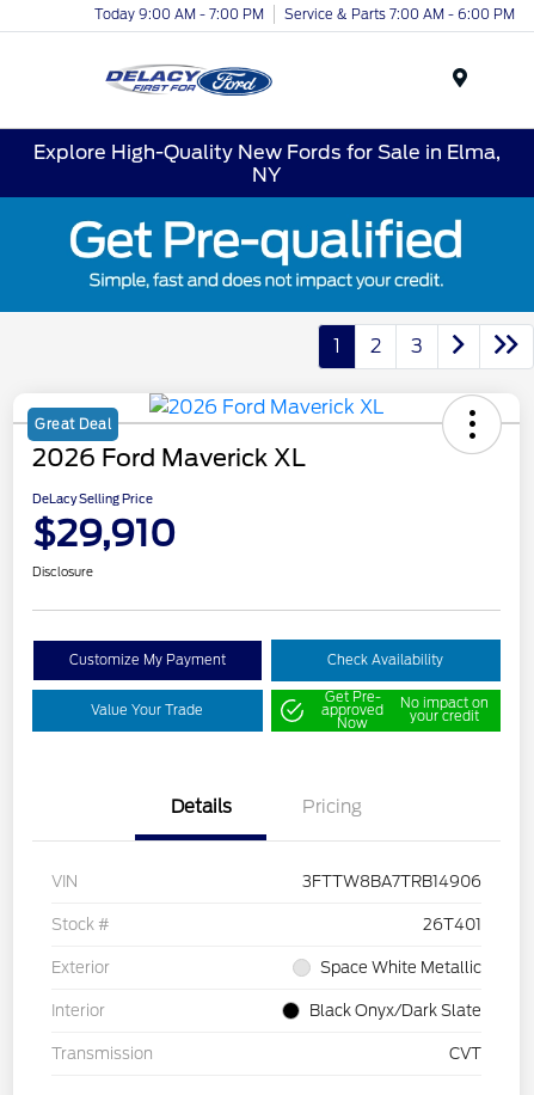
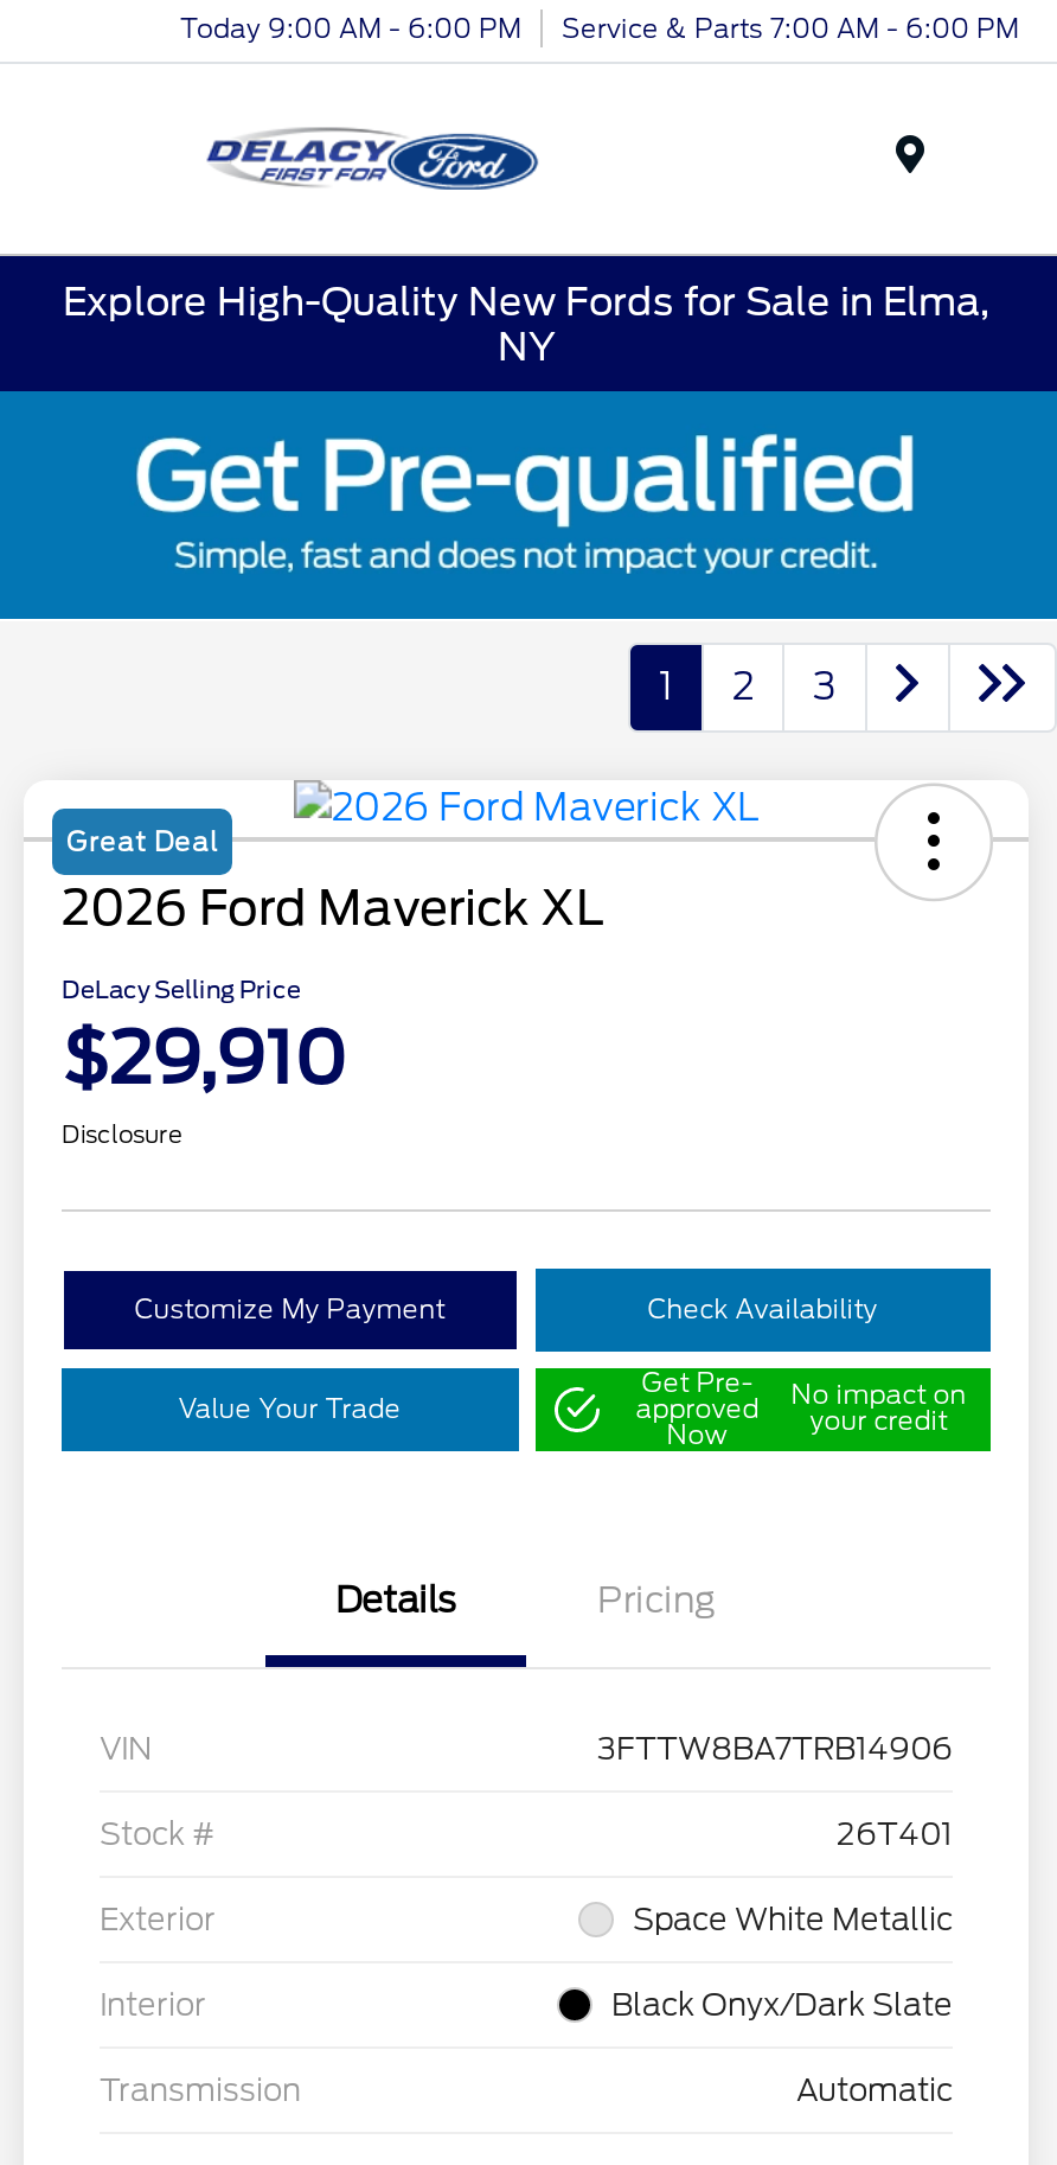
[94,5,515,22] Today 9:00 AM - 7:00 PM Service & Parts 7:00 AM - 6:00 PM -> [180,11,1019,44] Today 9:00 AM - 6:00 PM Service & Parts 7:00 AM - 6:00 PM
[449,1045,481,1062] CVT -> [796,2072,953,2108] Automatic

